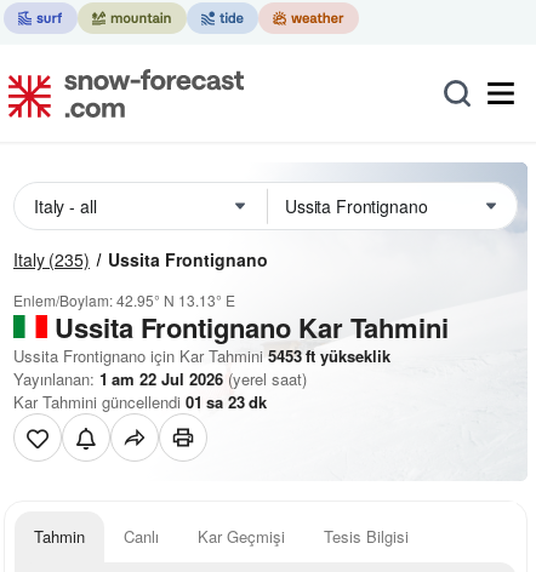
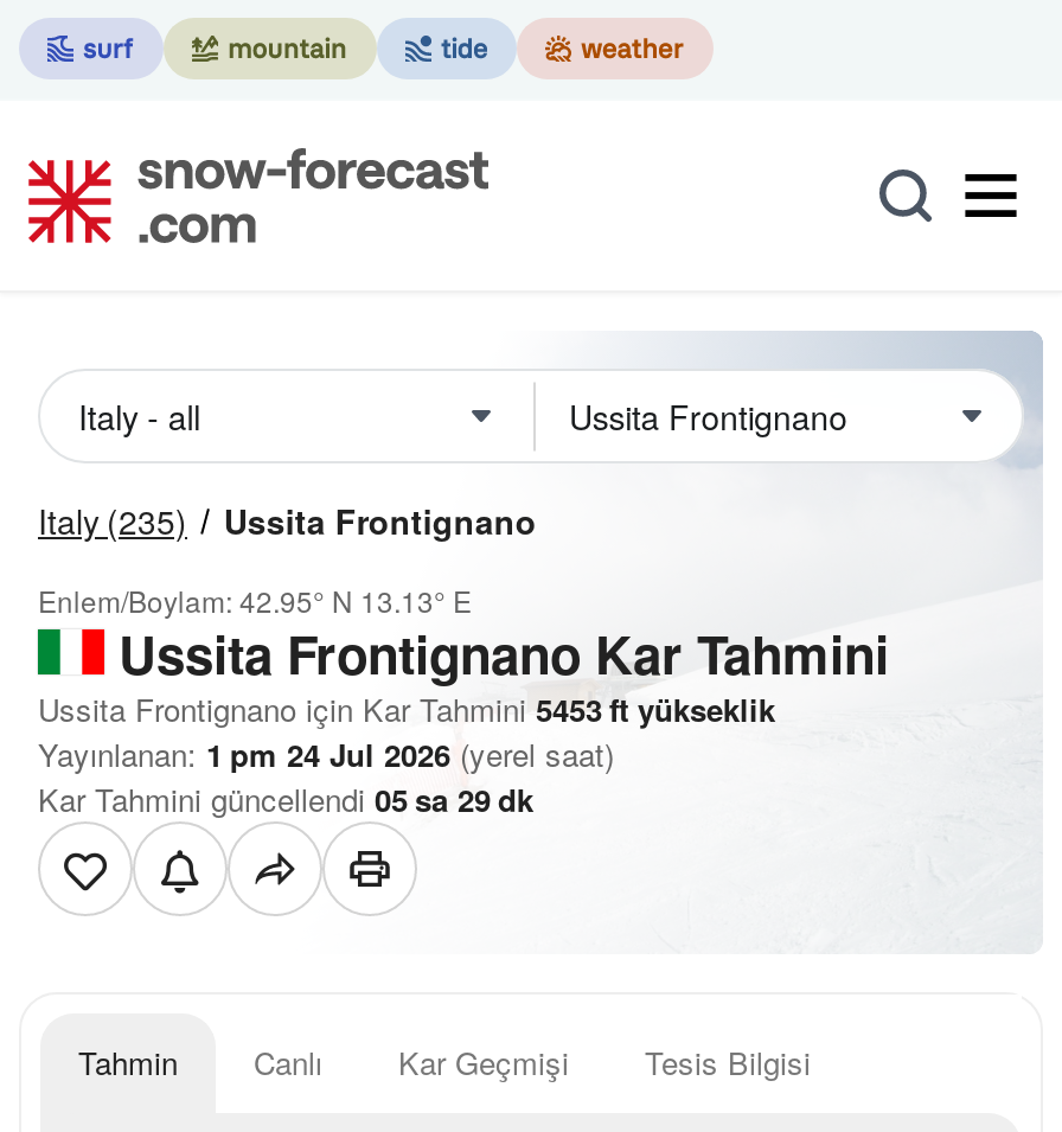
[13,367,307,390] Yayınlanan: 1 am 22 Jul 2026 (yerel saat) -> [38,731,614,776] Yayınlanan: 1 pm 24 Jul 2026 (yerel saat)
[13,390,267,413] Kar Tahmini güncellendi 01 sa 23 dk -> [38,776,533,821] Kar Tahmini güncellendi 05 sa 29 dk

